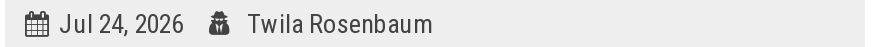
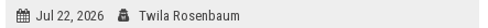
[59,9,431,39] Jul 24, 2026 Twila Rosenbaum -> [35,8,240,24] Jul 22, 2026 Twila Rosenbaum

